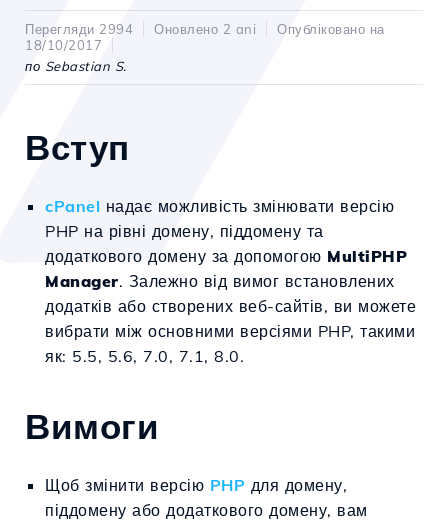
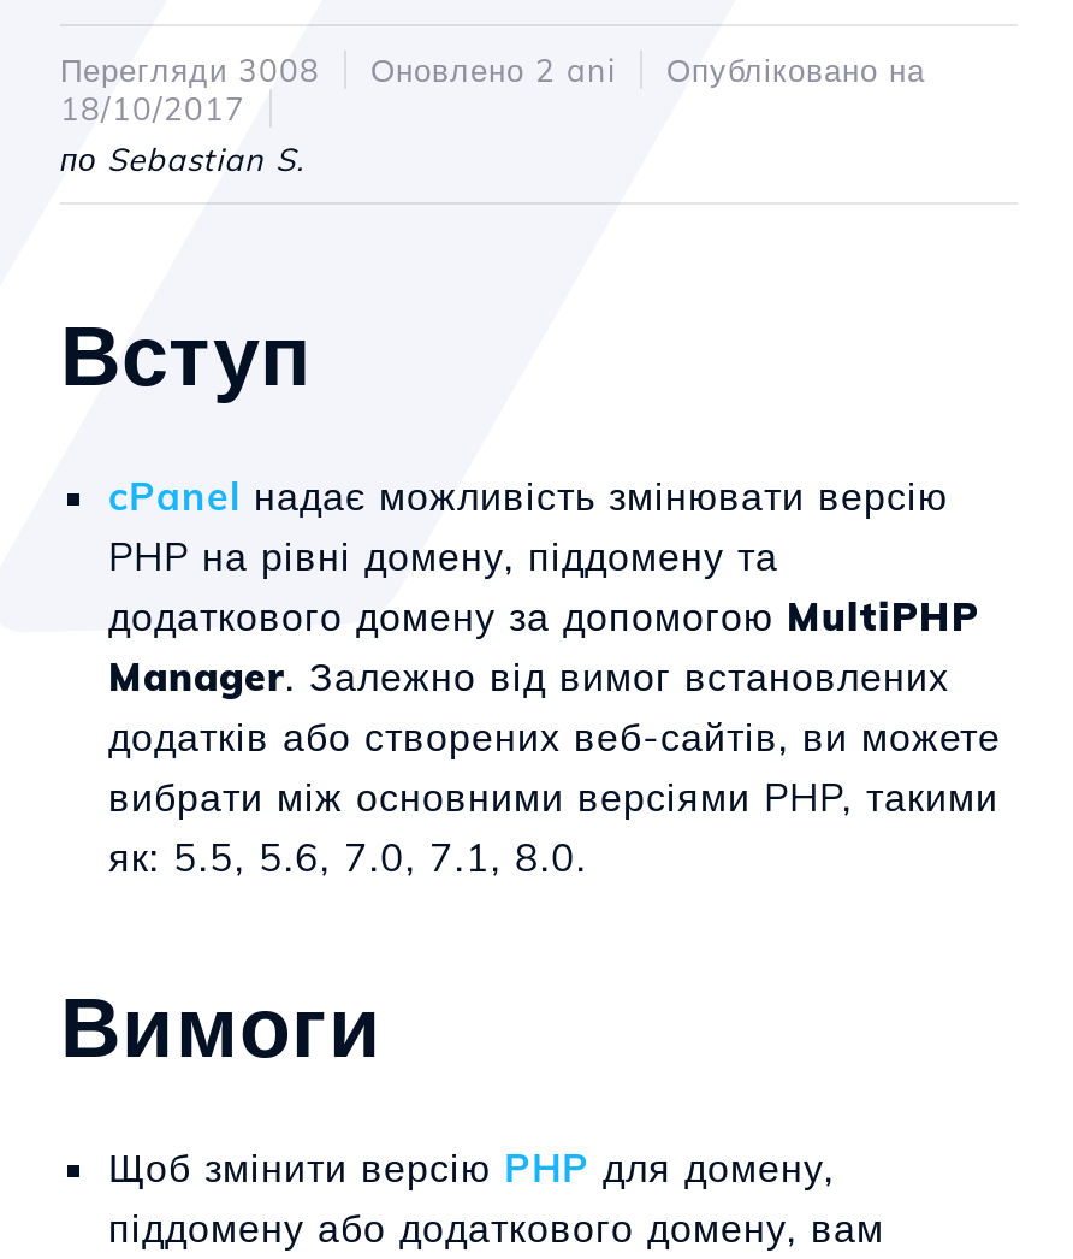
[25,21,133,37] Перегляди 2994 -> [60,51,320,89] Перегляди 3008

